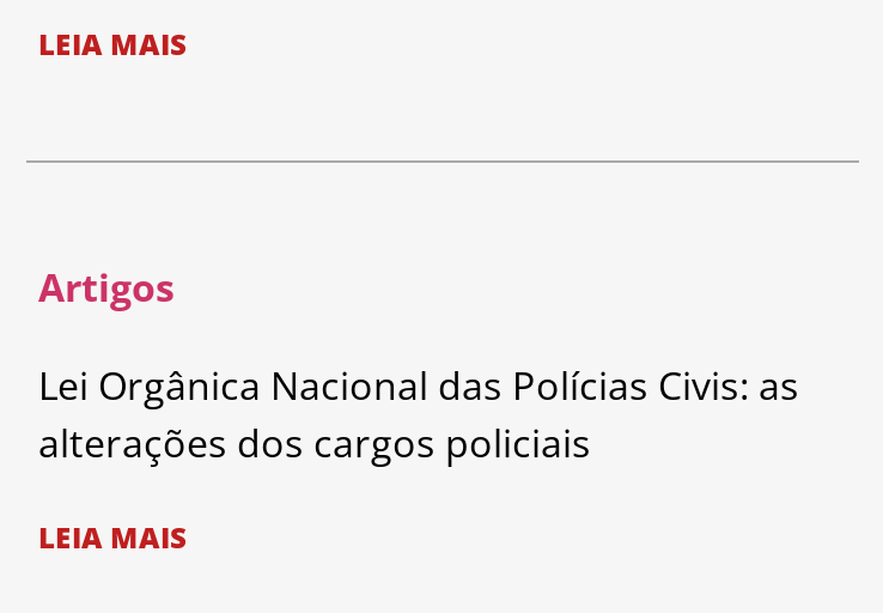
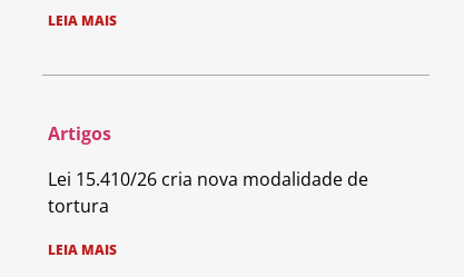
[38,359,799,469] Lei Orgânica Nacional das Polícias Civis: as | alterações dos cargos policiais -> [48,167,368,218] Lei 15.410/26 cria nova modalidade de | tortura

